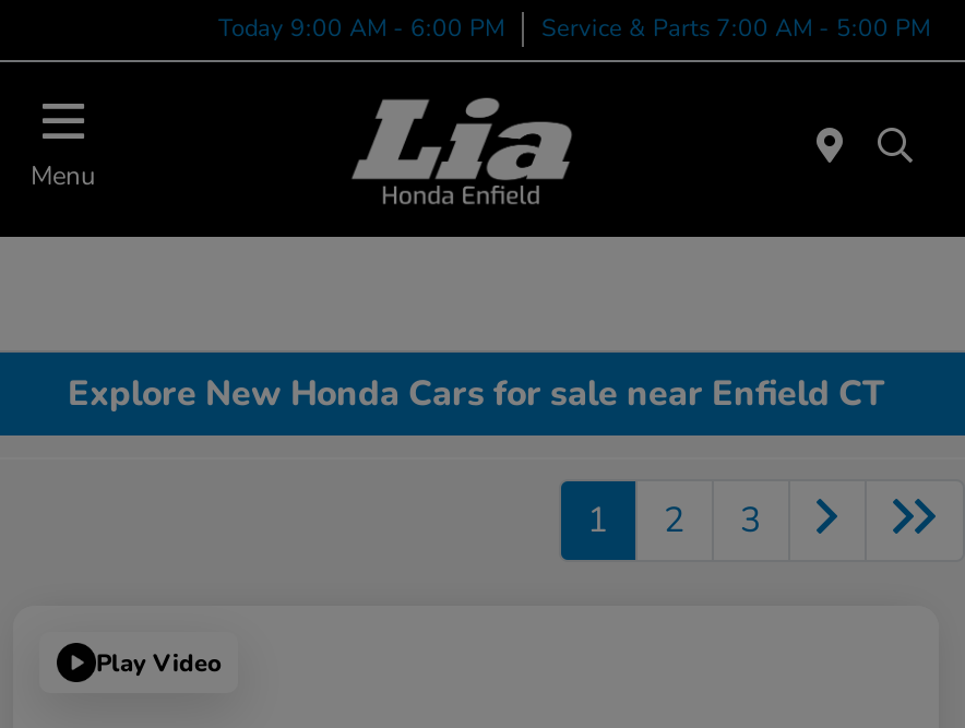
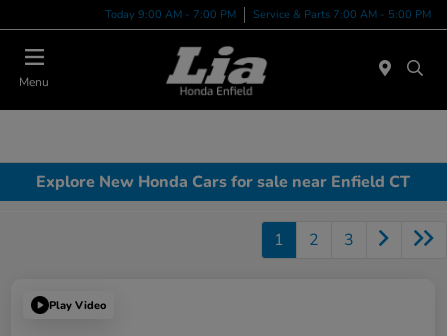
[218,11,930,44] Today 9:00 AM - 6:00 PM Service & Parts 7:00 AM - 5:00 PM -> [105,6,431,21] Today 9:00 AM - 7:00 PM Service & Parts 7:00 AM - 5:00 PM

